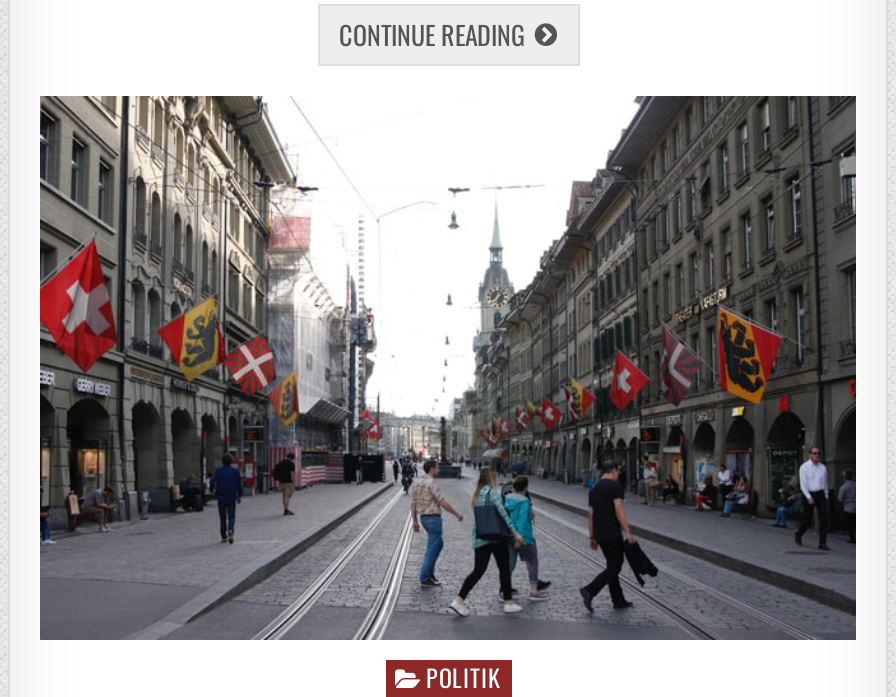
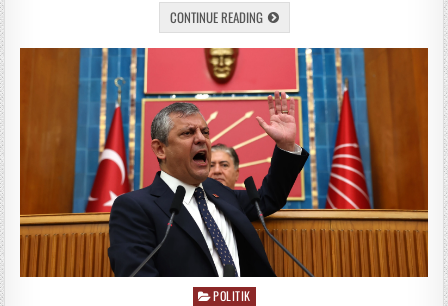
[38,94,858,642] [image] -> [19,47,429,278] [image]

